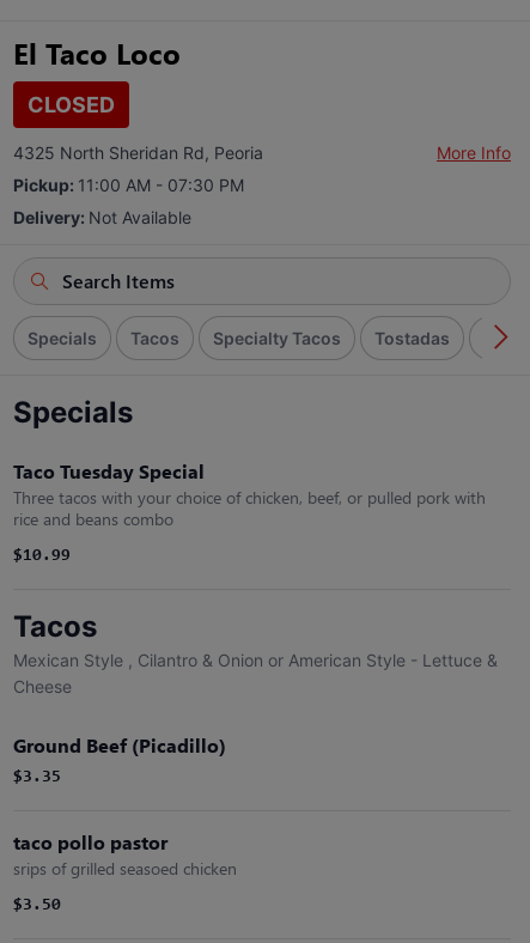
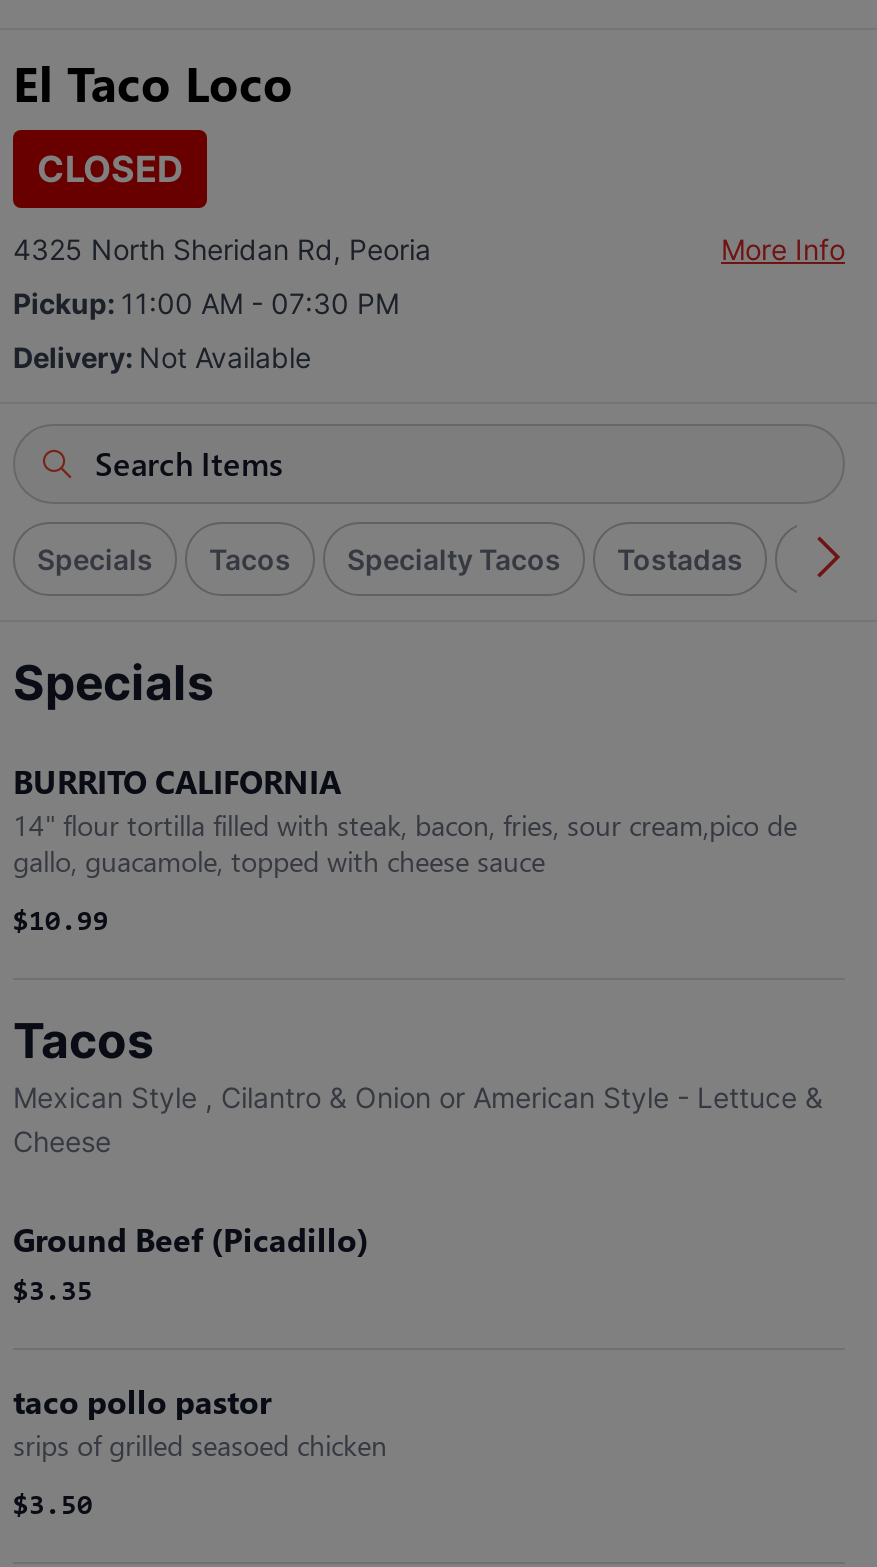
[13,458,486,530] Taco Tuesday Special | Three tacos with your choice of chicken, beef, or pulled pork with | rice and beans combo -> [13,760,797,880] BURRITO CALIFORNIA | 14" flour tortilla filled with steak, bacon, fries, sour cream,pico de | gallo, guacamole, topped with cheese sauce

